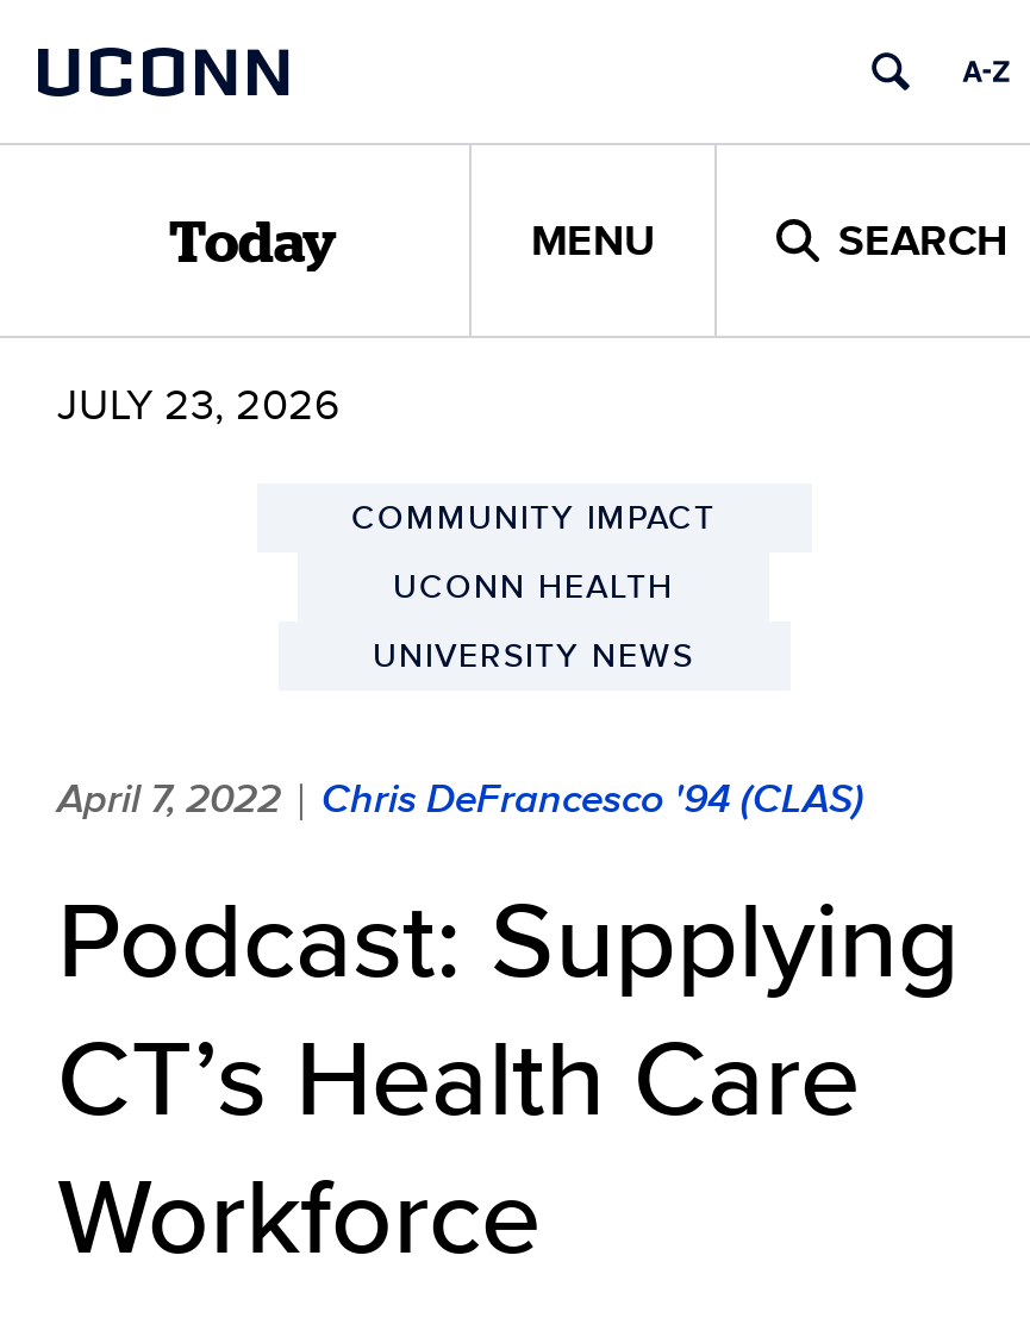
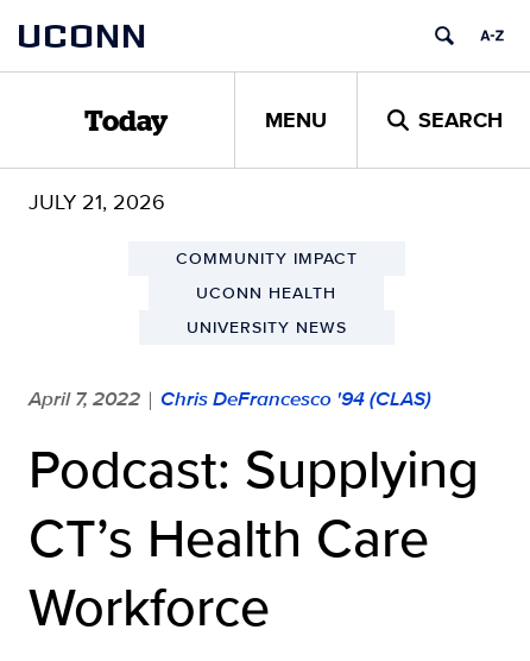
[57,374,341,433] JULY 23, 2026 -> [29,187,165,216] JULY 21, 2026

